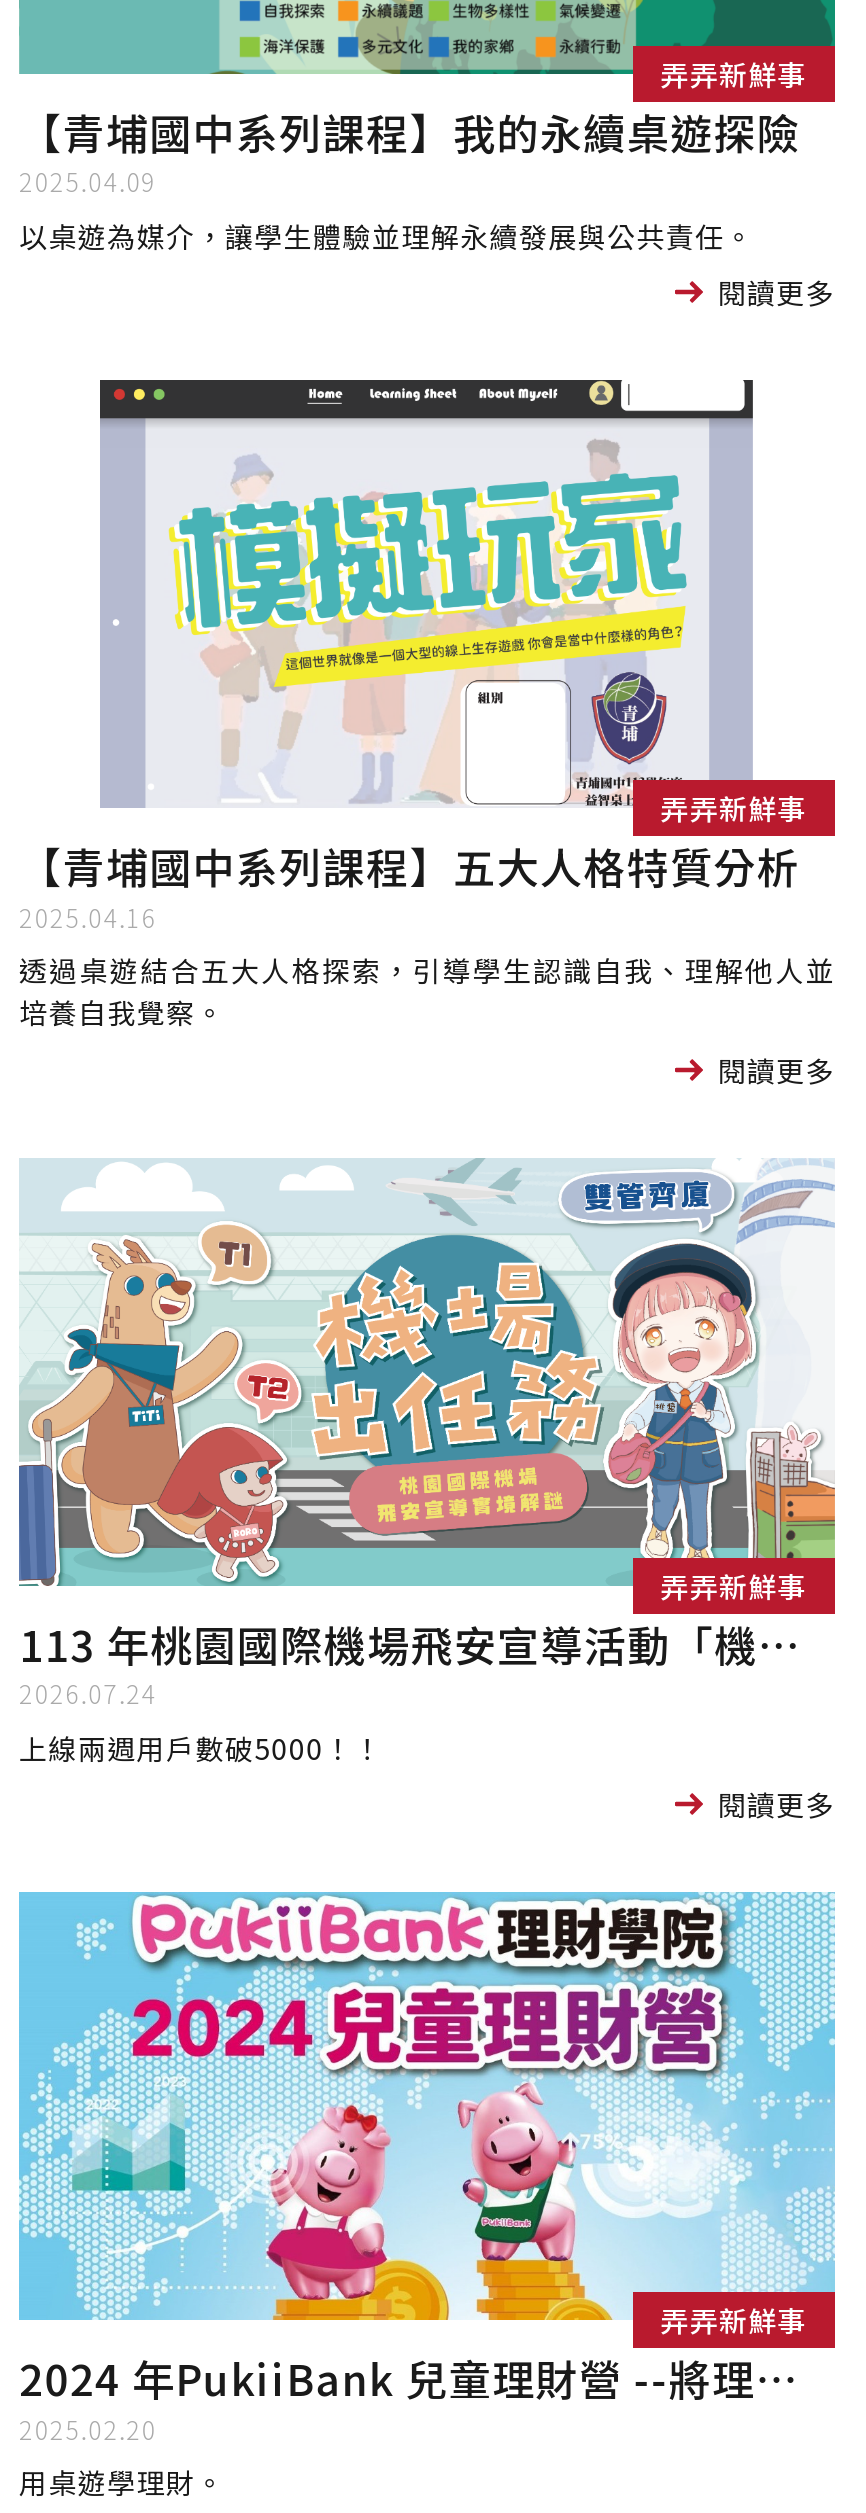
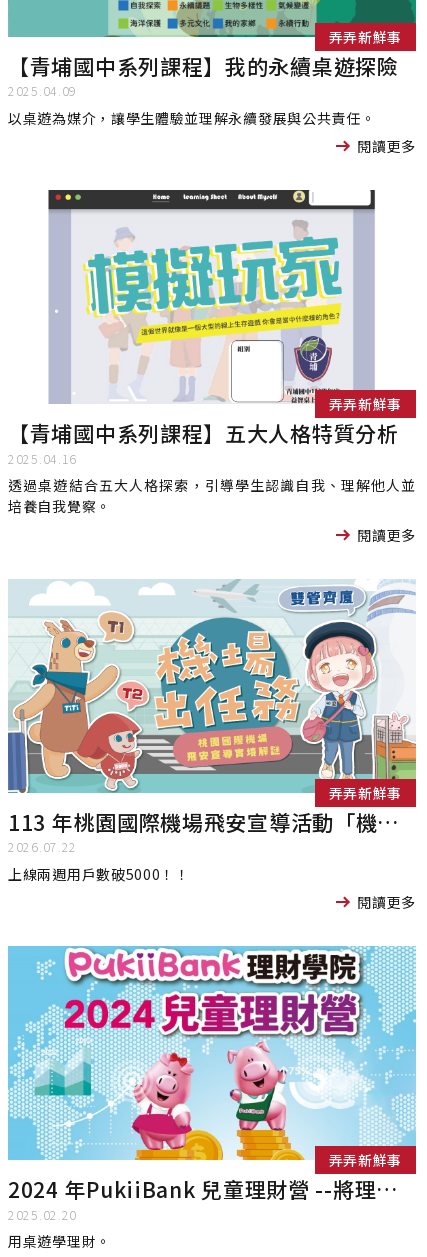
[19,1677,157,1713] 2026.07.24 -> [8,838,77,856] 2026.07.22

